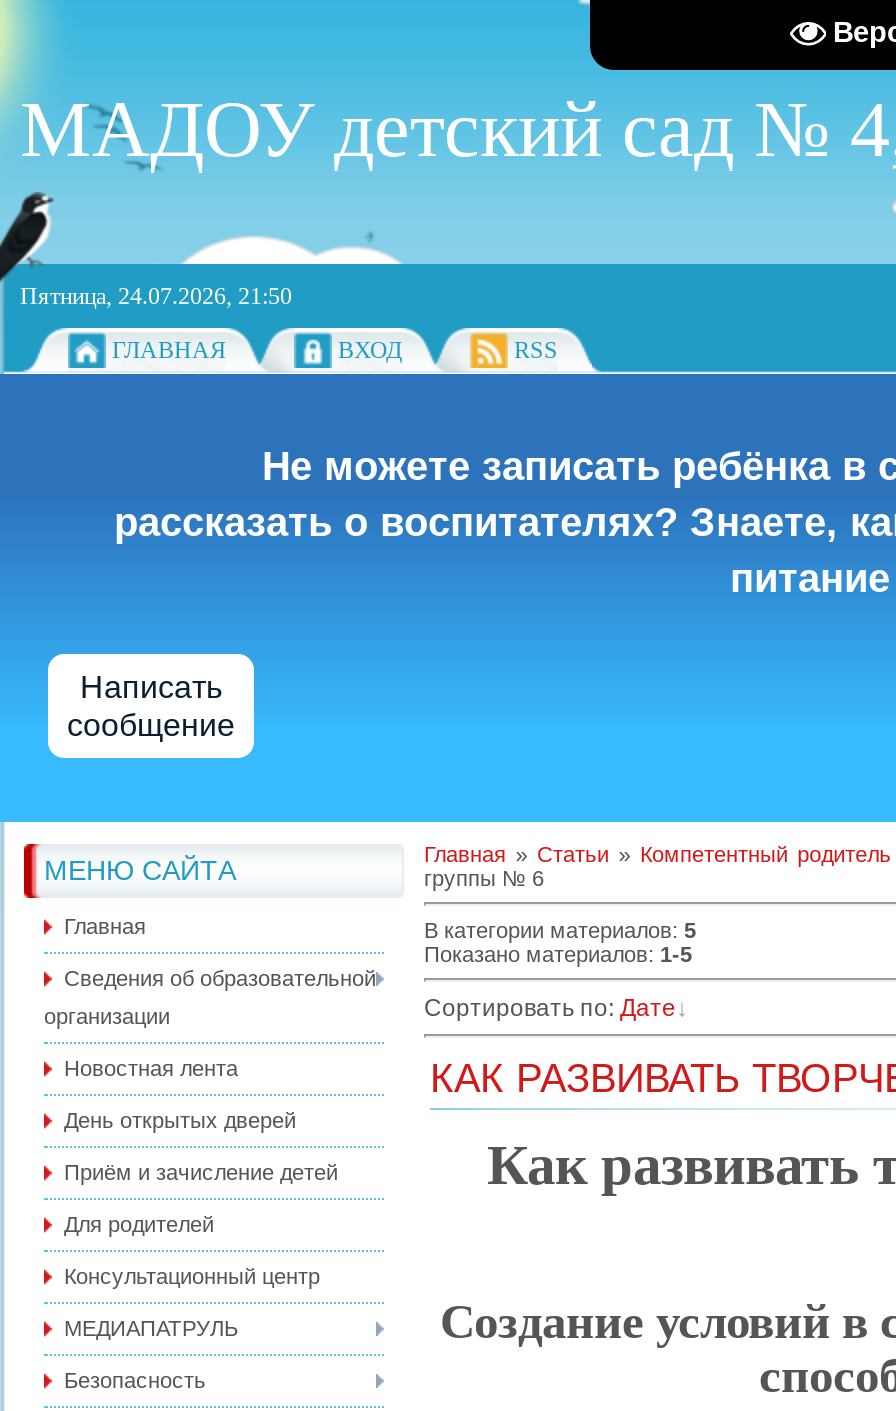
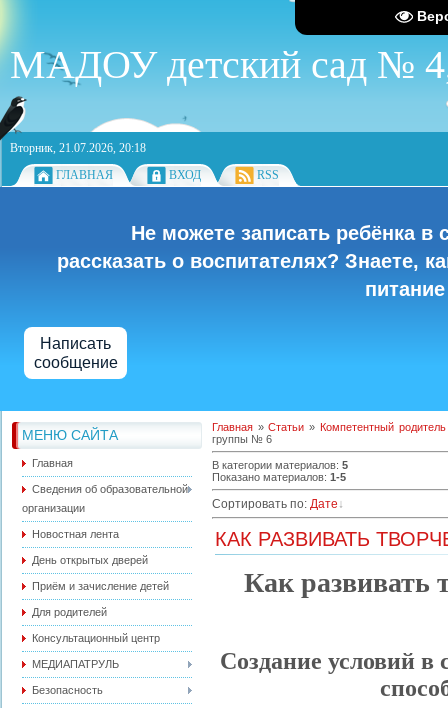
[20,282,292,310] Пятница, 24.07.2026, 21:50 -> [10,141,146,155] Вторник, 21.07.2026, 20:18

